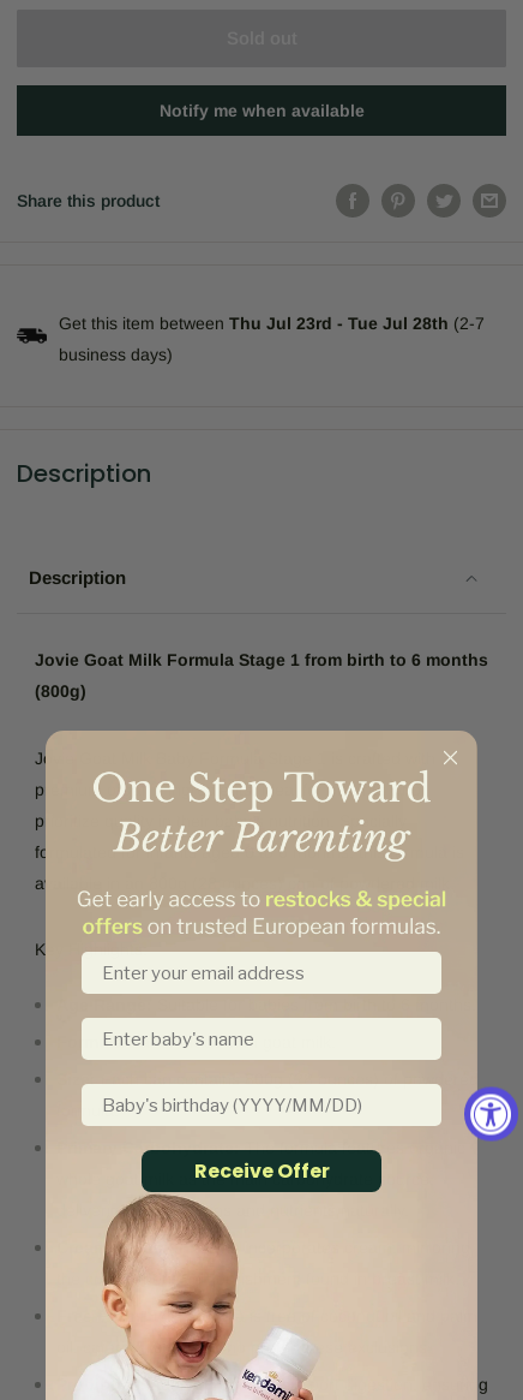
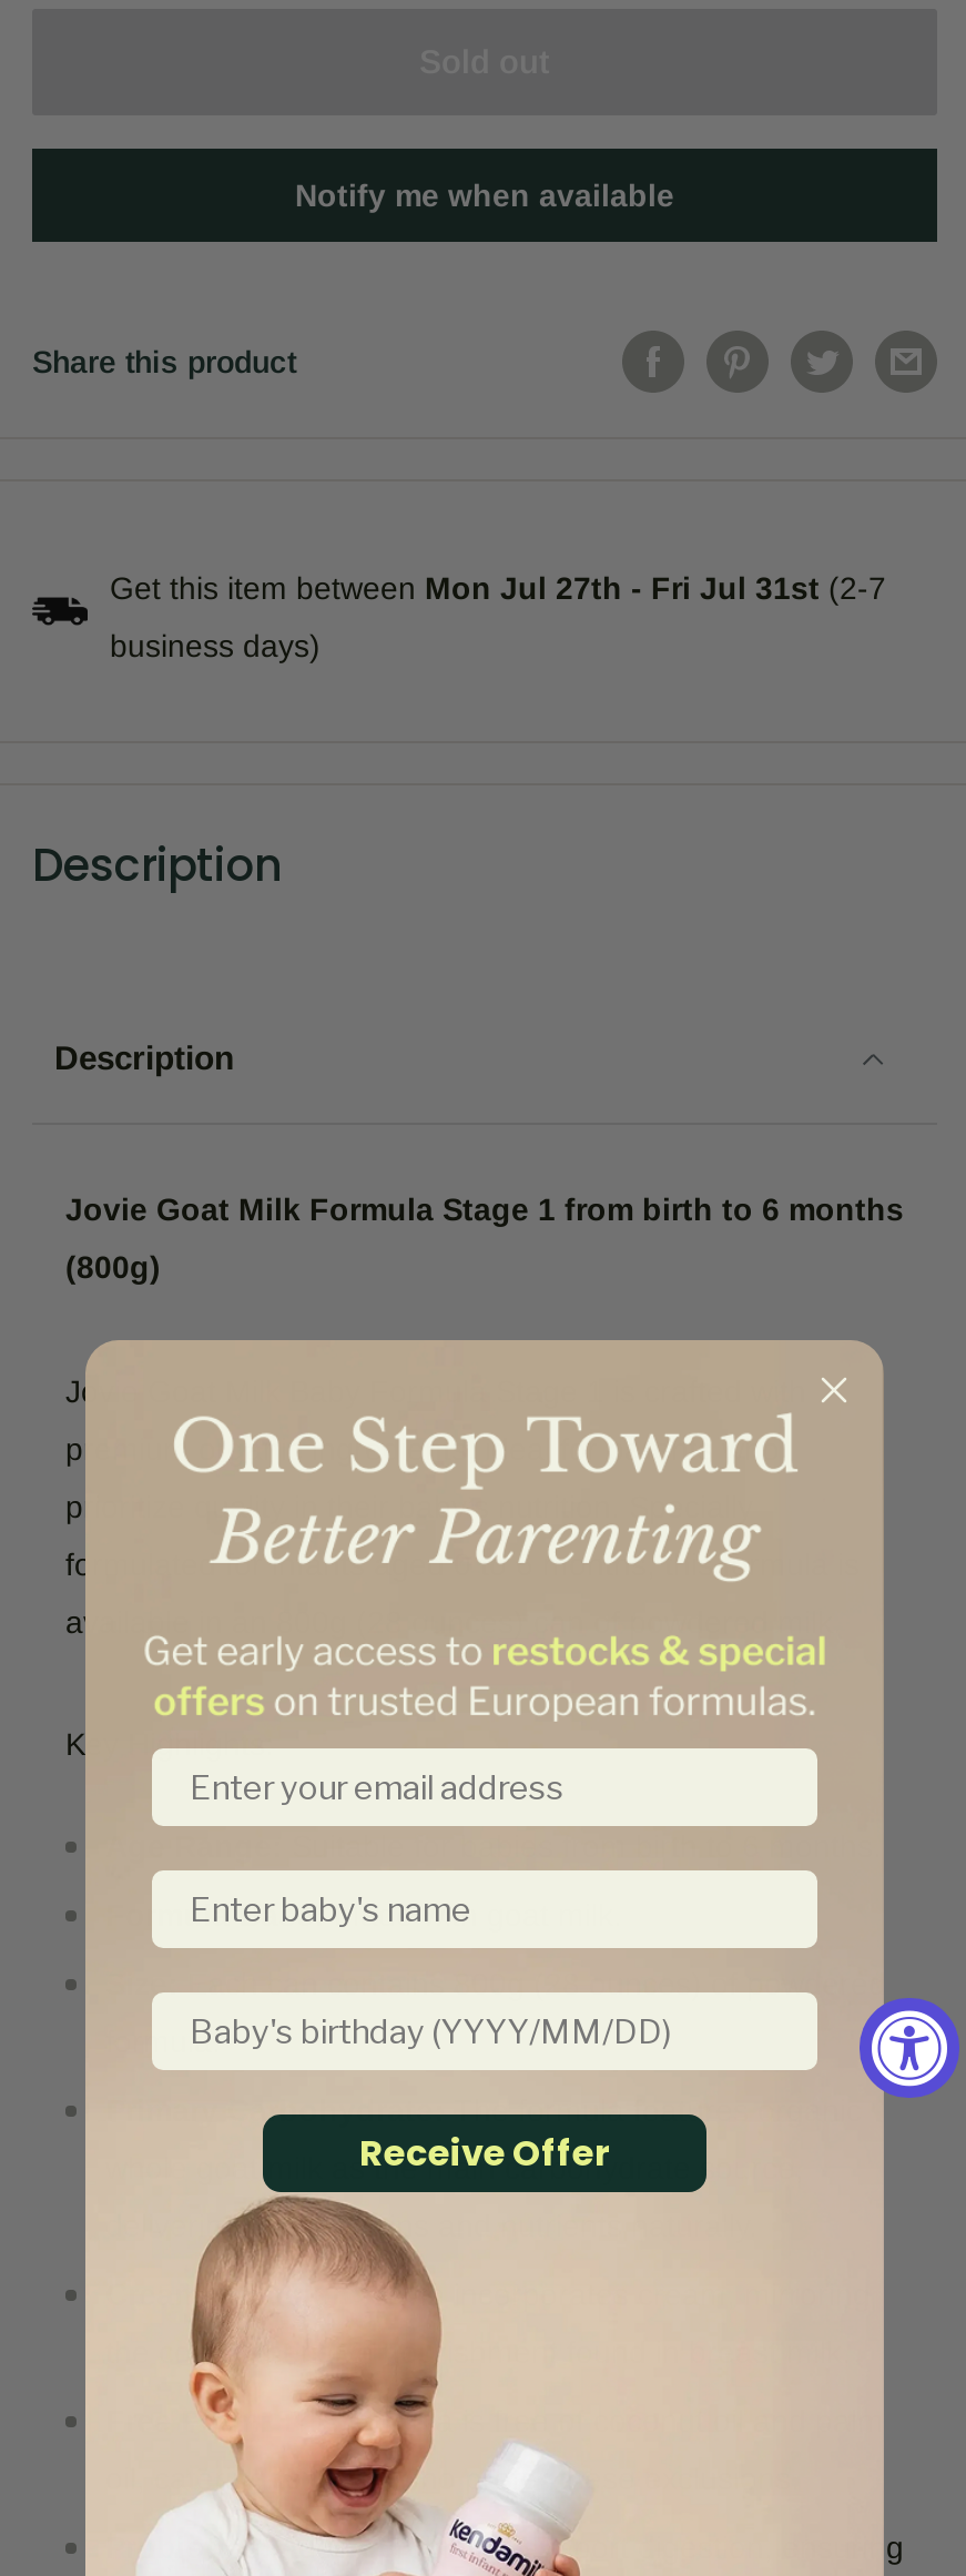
[59,313,485,332] Get this item between Thu Jul 23rd - Tue Jul 28th (2-7 -> [110,569,886,605] Get this item between Mon Jul 27th - Fri Jul 31st (2-7

